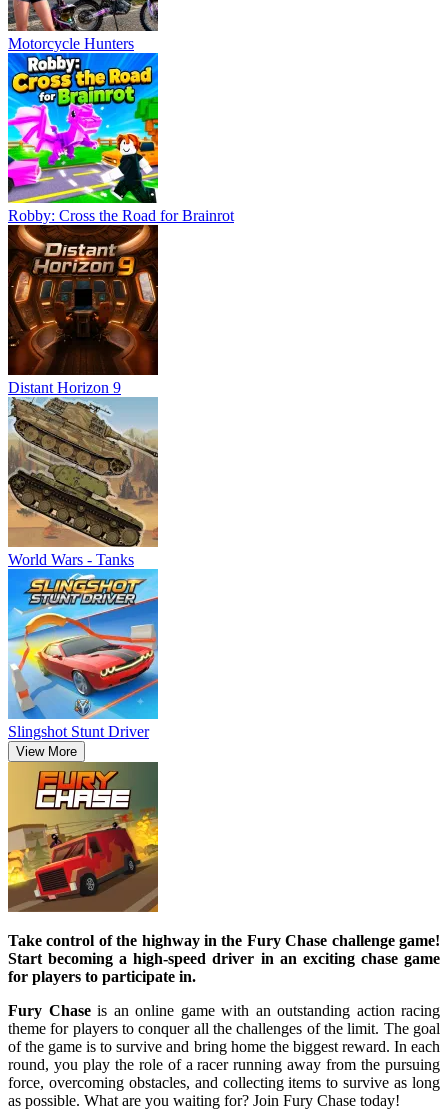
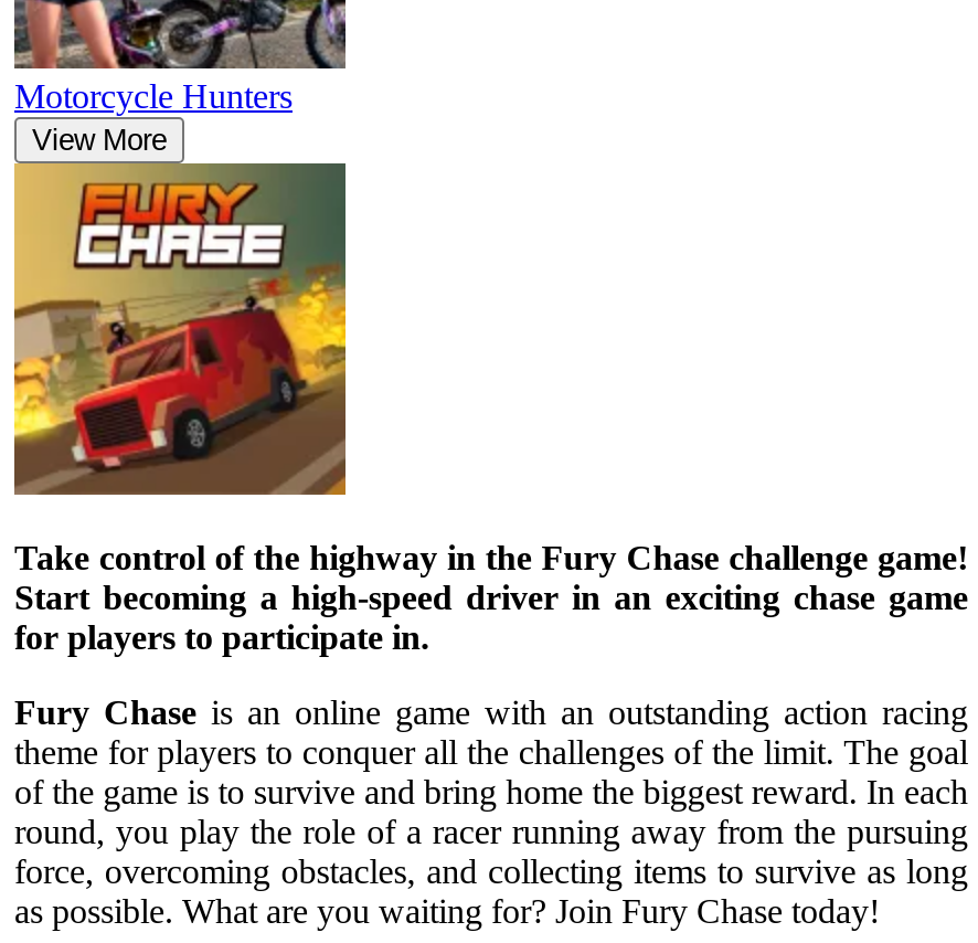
[7,52,234,224] [image] | Robby: Cross the Road for Brainrot -> none
[8,231,158,396] [image] | Distant Horizon 9 -> none
[7,397,159,568] [image] | World Wars - Tanks -> none
[7,568,159,740] [image] | Slingshot Stunt Driver -> none

